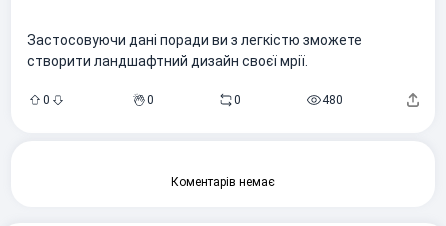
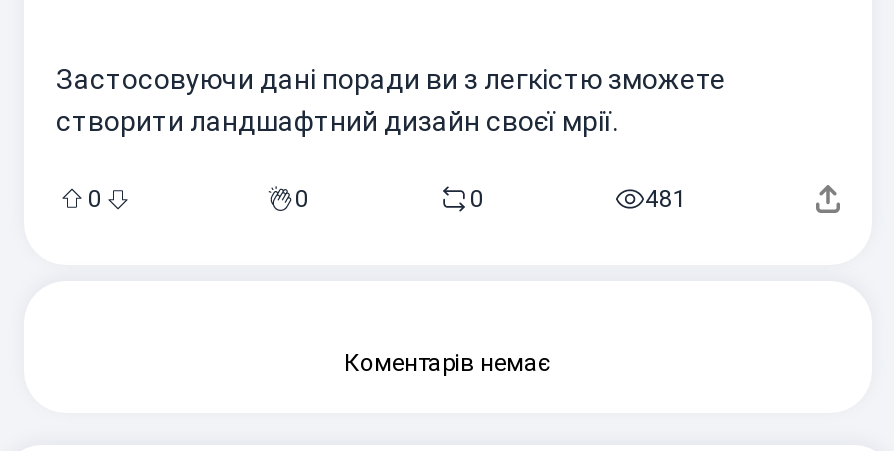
[321,93,342,107] 480 -> [645,185,687,213] 481

